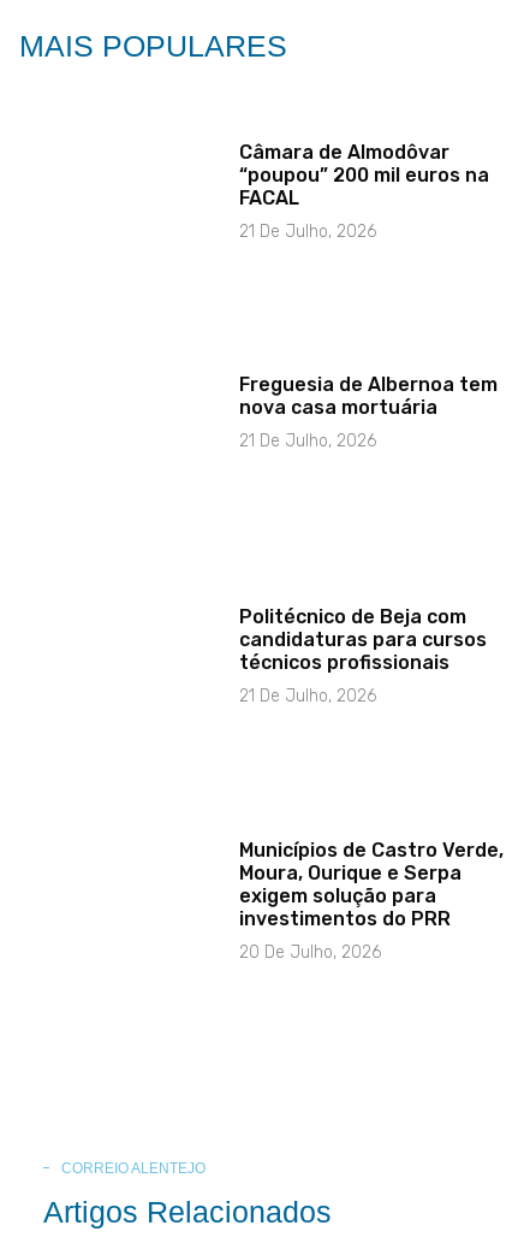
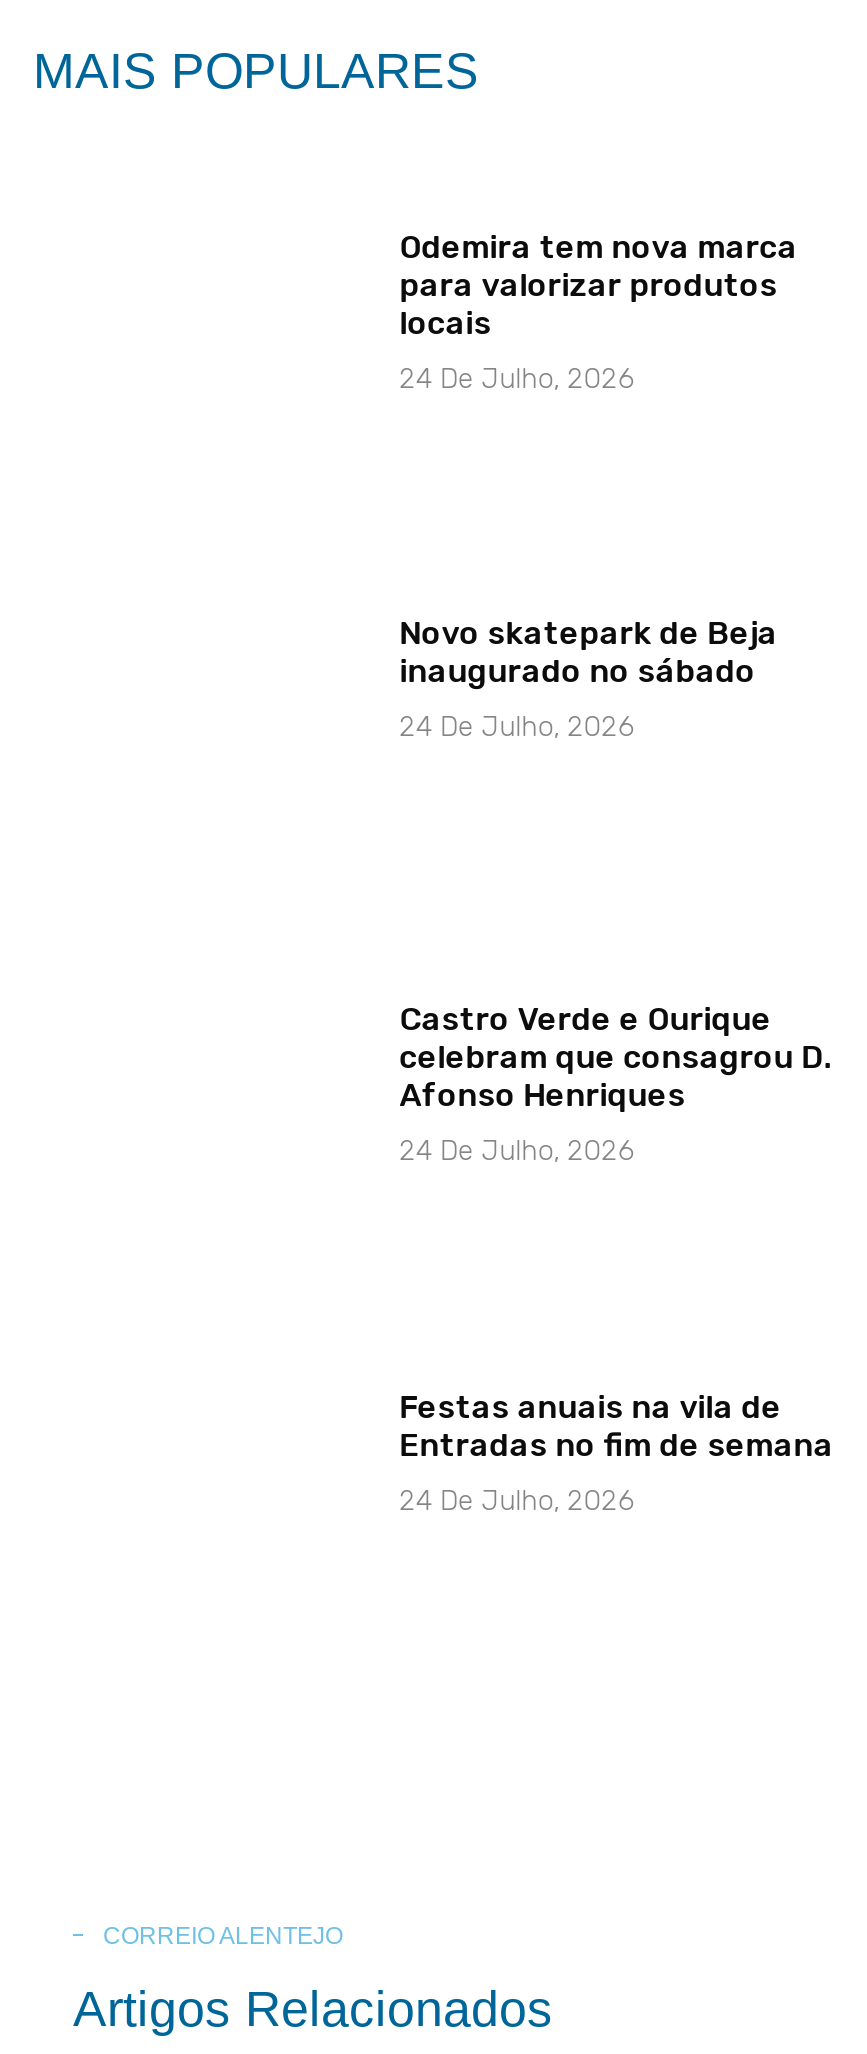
[239,141,489,209] Câmara de Almodôvar | “poupou” 200 mil euros na | FACAL -> [399,228,797,342] Odemira tem nova marca | para valorizar produtos | locais
[239,221,376,242] 21 De Julho, 2026 -> [399,362,633,396] 24 De Julho, 2026
[239,373,498,419] Freguesia de Albernoa tem | nova casa mortuária -> [399,614,777,690] Novo skatepark de Beja | inaugurado no sábado
[239,431,376,451] 21 De Julho, 2026 -> [399,710,633,744] 24 De Julho, 2026
[239,606,487,674] Politécnico de Beja com | candidaturas para cursos | técnicos profissionais -> [399,1001,831,1115] Castro Verde e Ourique | celebram que consagrou D. | Afonso Henriques
[239,686,376,707] 21 De Julho, 2026 -> [399,1135,633,1169] 24 De Julho, 2026
[239,838,504,930] Municípios de Castro Verde, | Moura, Ourique e Serpa | exigem solução para | investimentos do PRR -> [399,1387,833,1463] Festas anuais na vila de | Entradas no fim de semana
[239,942,381,962] 20 De Julho, 2026 -> [399,1483,633,1517] 24 De Julho, 2026

